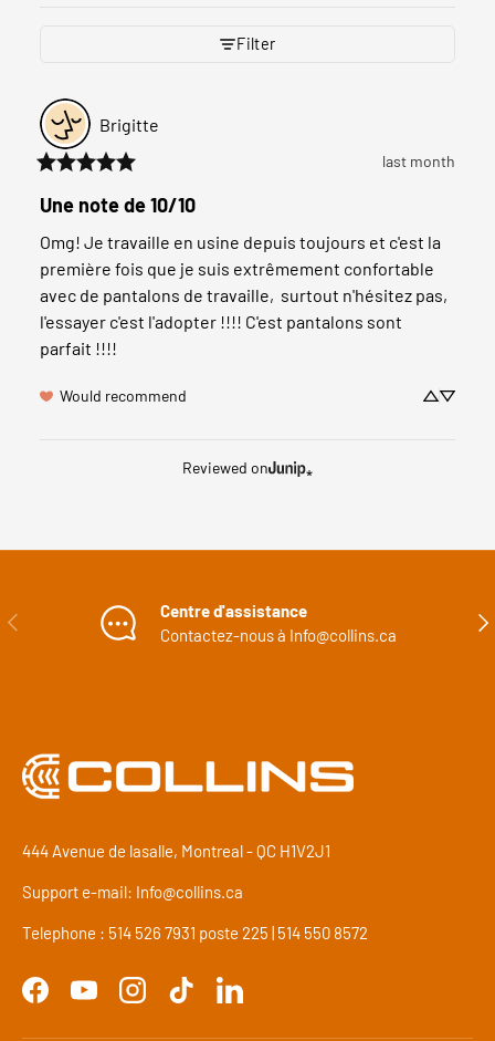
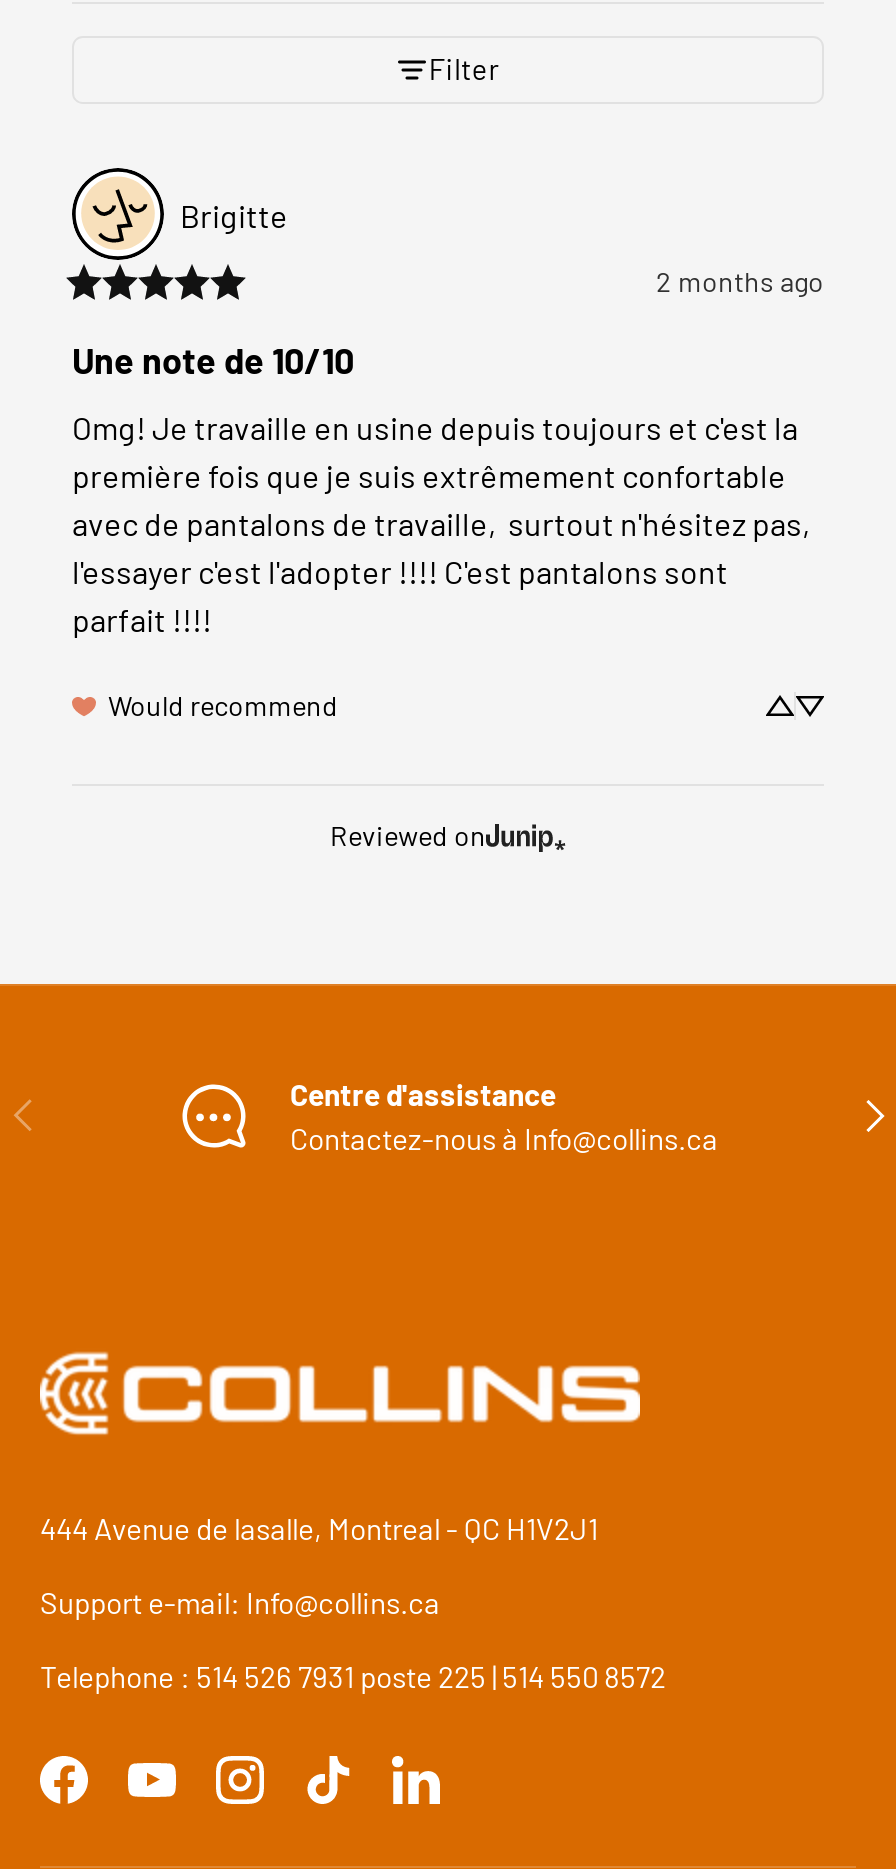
[382,152,455,171] last month -> [656,265,824,299] 2 months ago

